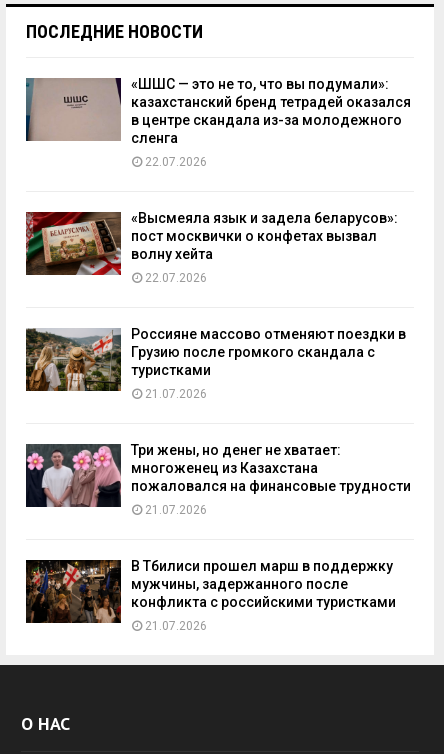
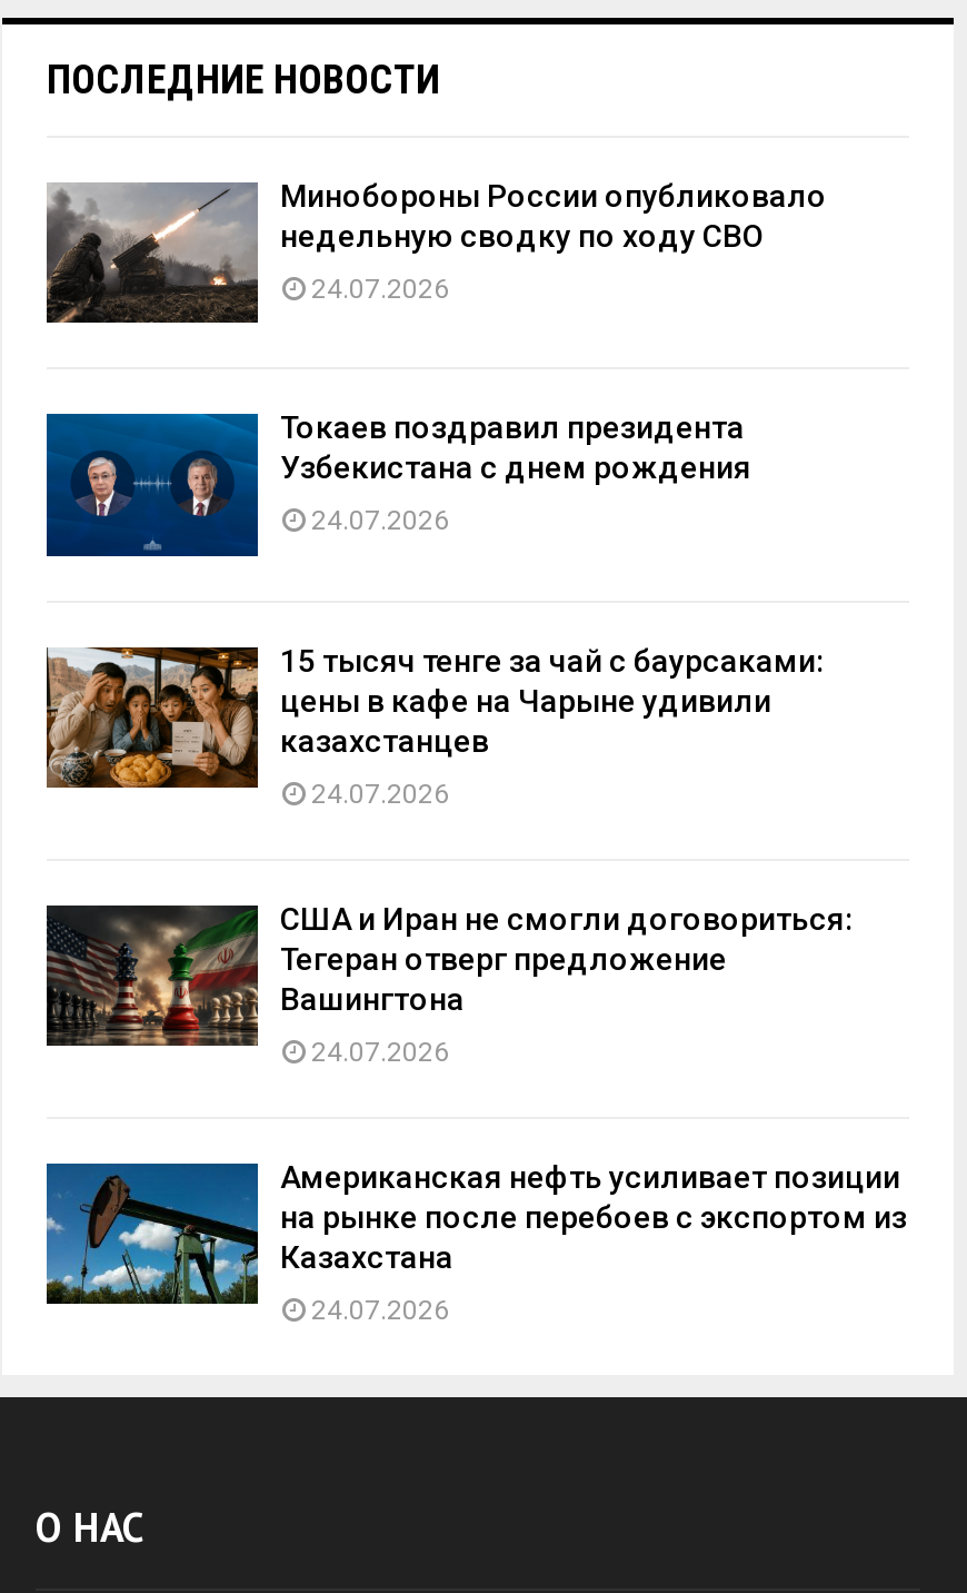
[25,76,411,146] [image] | «ШШС — это не то, что вы подумали»: | казахстанский бренд тетрадей оказался | в центре скандала из-за молодежного | сленга -> [44,178,827,323] [image] | Минобороны России опубликовало | недельную сводку по ходу СВО
[145,155,207,169] 22.07.2026 -> [311,274,449,305] 24.07.2026
[25,210,398,276] [image] | «Высмеяла язык и задела беларусов»: | пост москвички о конфетах вызвал | волну хейта -> [44,410,751,558] [image] | Токаев поздравил президента | Узбекистана с днем рождения
[145,271,207,285] 22.07.2026 -> [311,506,449,537] 24.07.2026
[26,326,406,392] [image] | Россияне массово отменяют поездки в | Грузию после громкого скандала с | туристками -> [47,642,825,790] [image] | 15 тысяч тенге за чай с баурсаками: | цены в кафе на Чарыне удивили | казахстанцев
[145,387,207,401] 21.07.2026 -> [311,778,449,809] 24.07.2026
[26,442,411,508] [image] | Три жены, но денег не хватает: | многоженец из Казахстана | пожаловался на финансовые трудности -> [47,900,854,1048] [image] | США и Иран не смогли договориться: | Тегеран отверг предложение | Вашингтона
[145,503,207,517] 21.07.2026 -> [311,1036,449,1067] 24.07.2026
[25,558,396,623] [image] | В Тбилиси прошел марш в поддержку | мужчины, задержанного после | конфликта с российскими туристками -> [44,1158,907,1306] [image] | Американская нефть усиливает позиции | на рынке после перебоев с экспортом из | Казахстана
[145,619,207,633] 21.07.2026 -> [311,1294,449,1325] 24.07.2026

